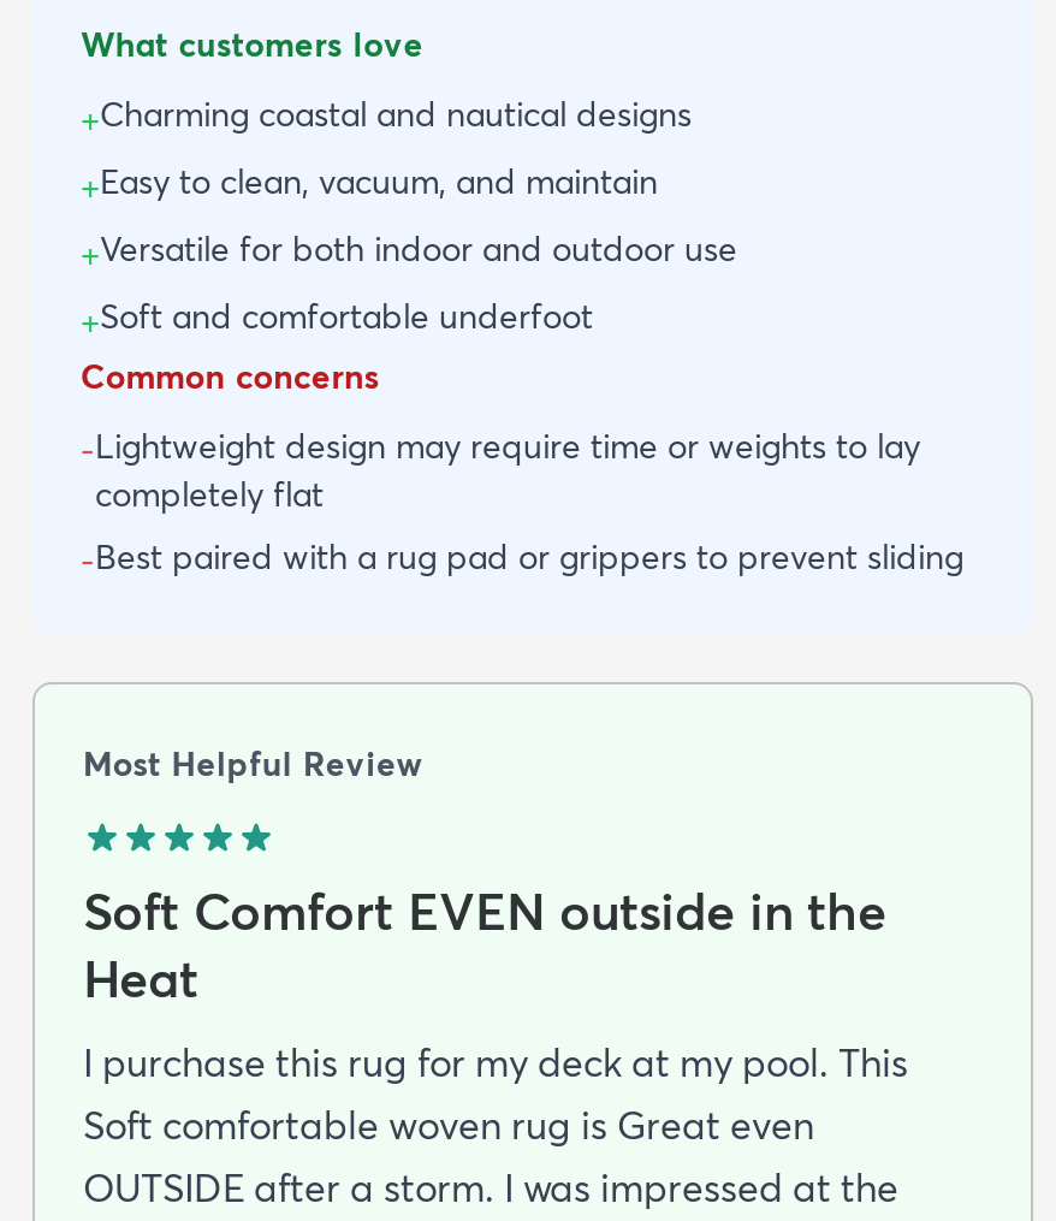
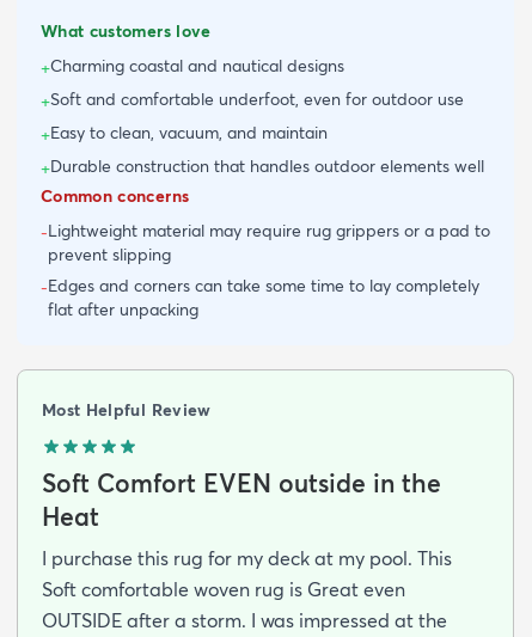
none -> [41,89,464,113] +Soft and comfortable underfoot, even for outdoor use
[81,228,737,343] +Versatile for both indoor and outdoor use | +Soft and comfortable underfoot -> [41,156,484,180] +Durable construction that handles outdoor elements well
[81,425,963,584] -Lightweight design may require time or weights to lay | completely flat | -Best paired with a rug pad or grippers to prevent sliding -> [41,220,490,321] -Lightweight material may require rug grippers or a pad to | prevent slipping | -Edges and corners can take some time to lay completely | flat after unpacking

